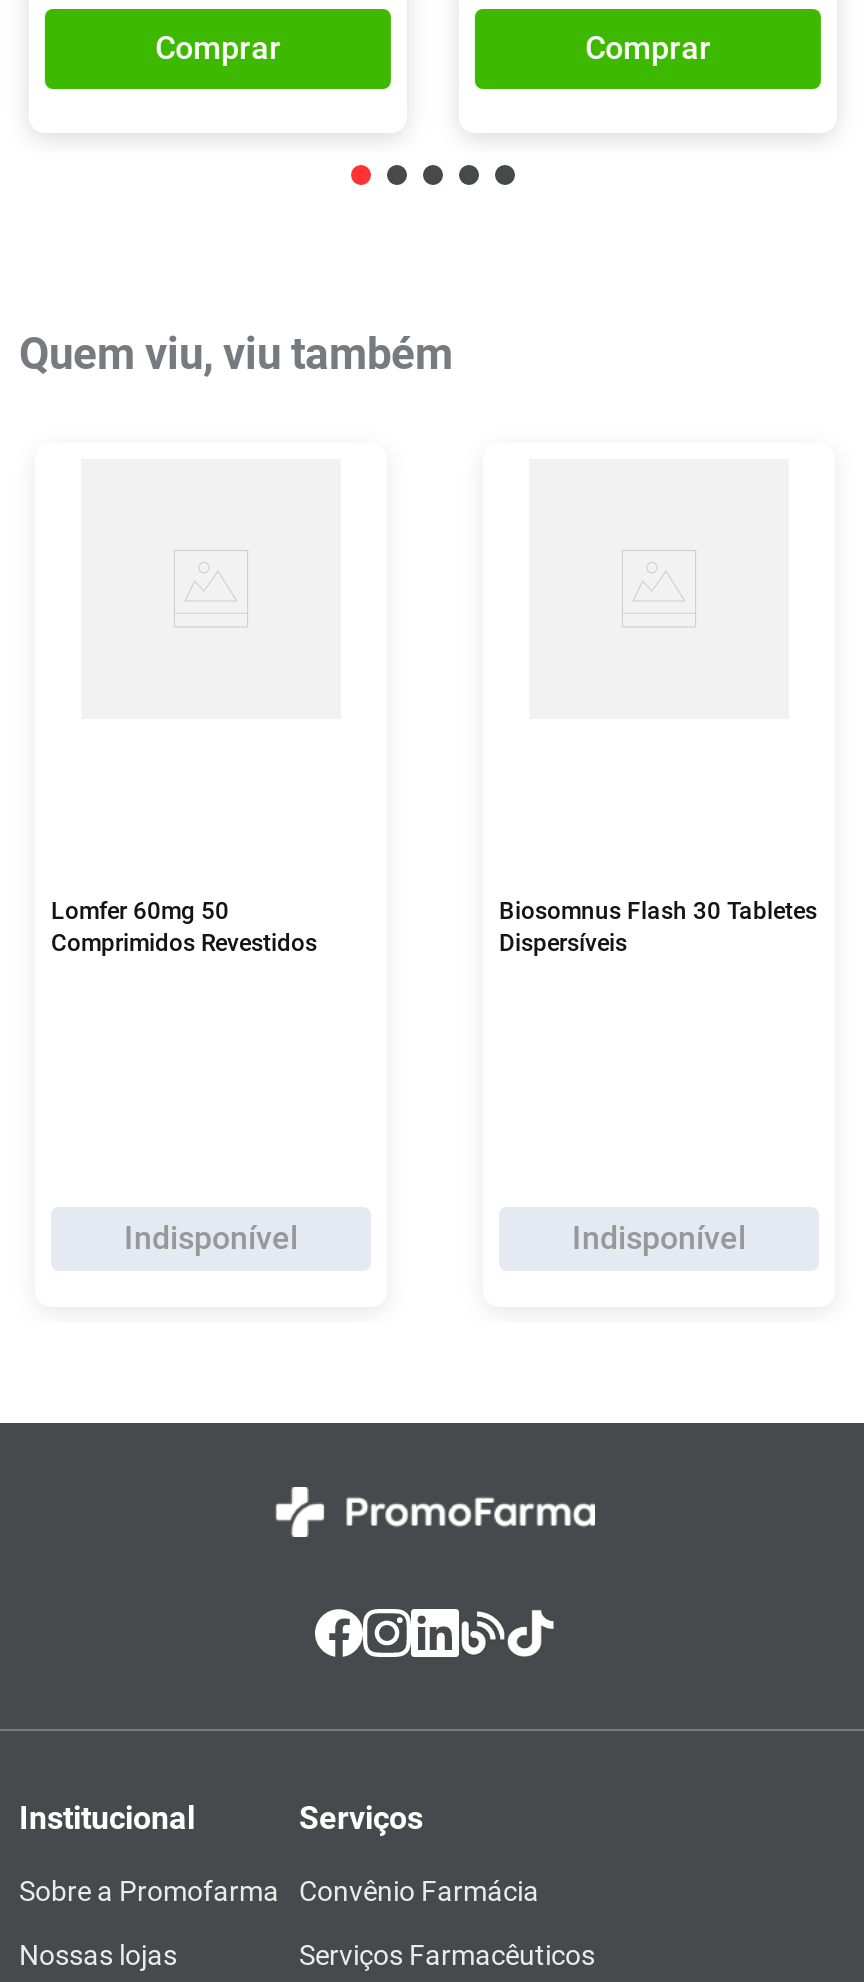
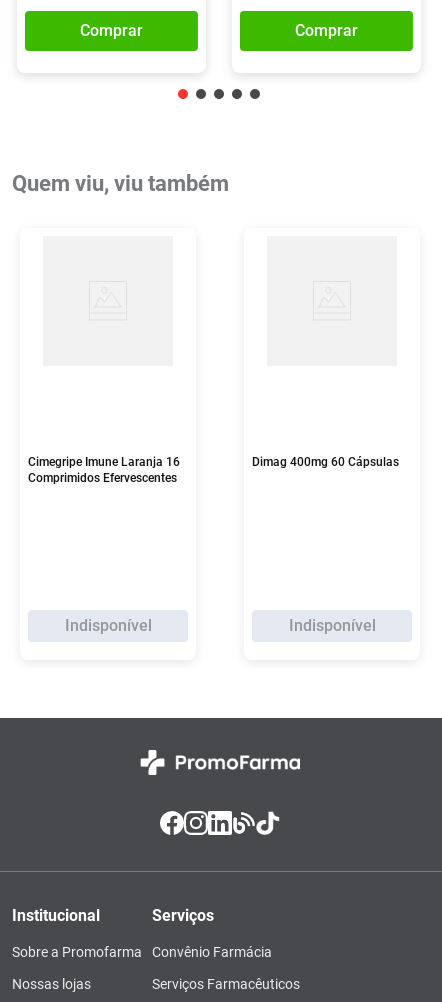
[51,897,317,957] Lomfer 60mg 50 | Comprimidos Revestidos -> [28,455,180,485] Cimegripe Imune Laranja 16 | Comprimidos Efervescentes
[499,897,817,957] Biosomnus Flash 30 Tabletes | Dispersíveis -> [252,455,399,469] Dimag 400mg 60 Cápsulas

